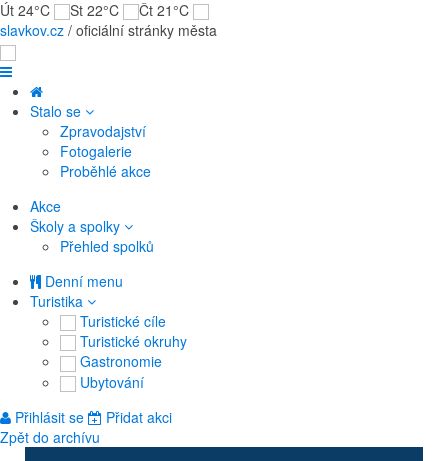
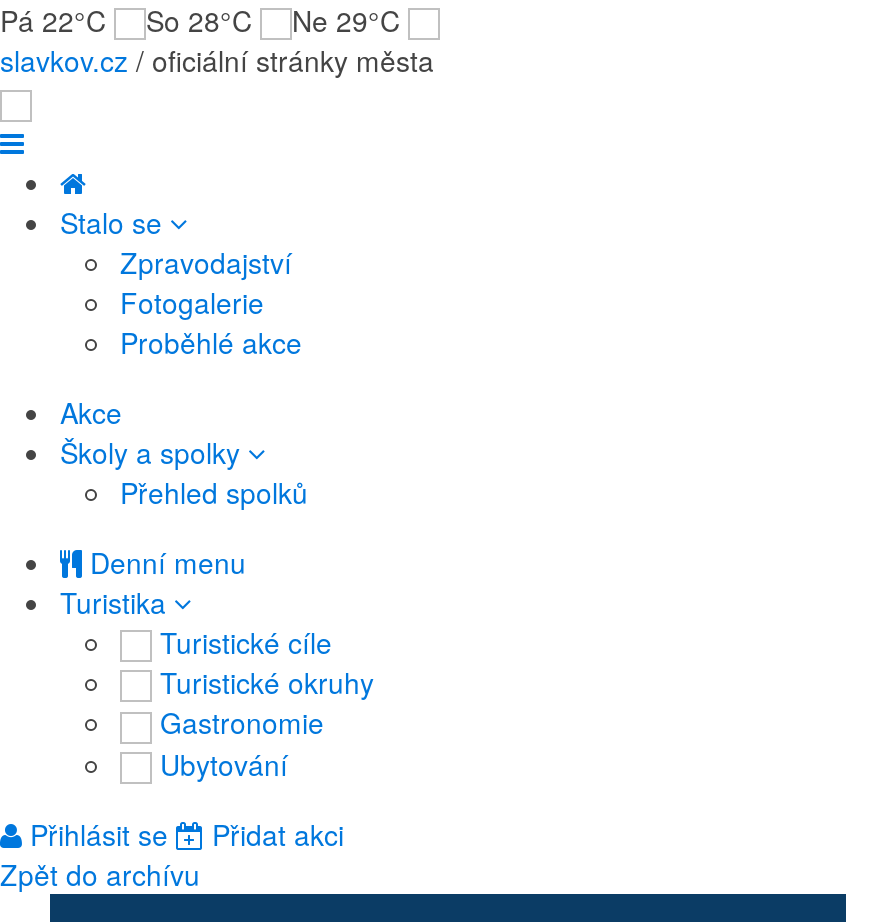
[0,0,193,20] Út 24°C | St 22°C | Čt 21°C -> [0,0,408,40] Pá 22°C | So 28°C | Ne 29°C

